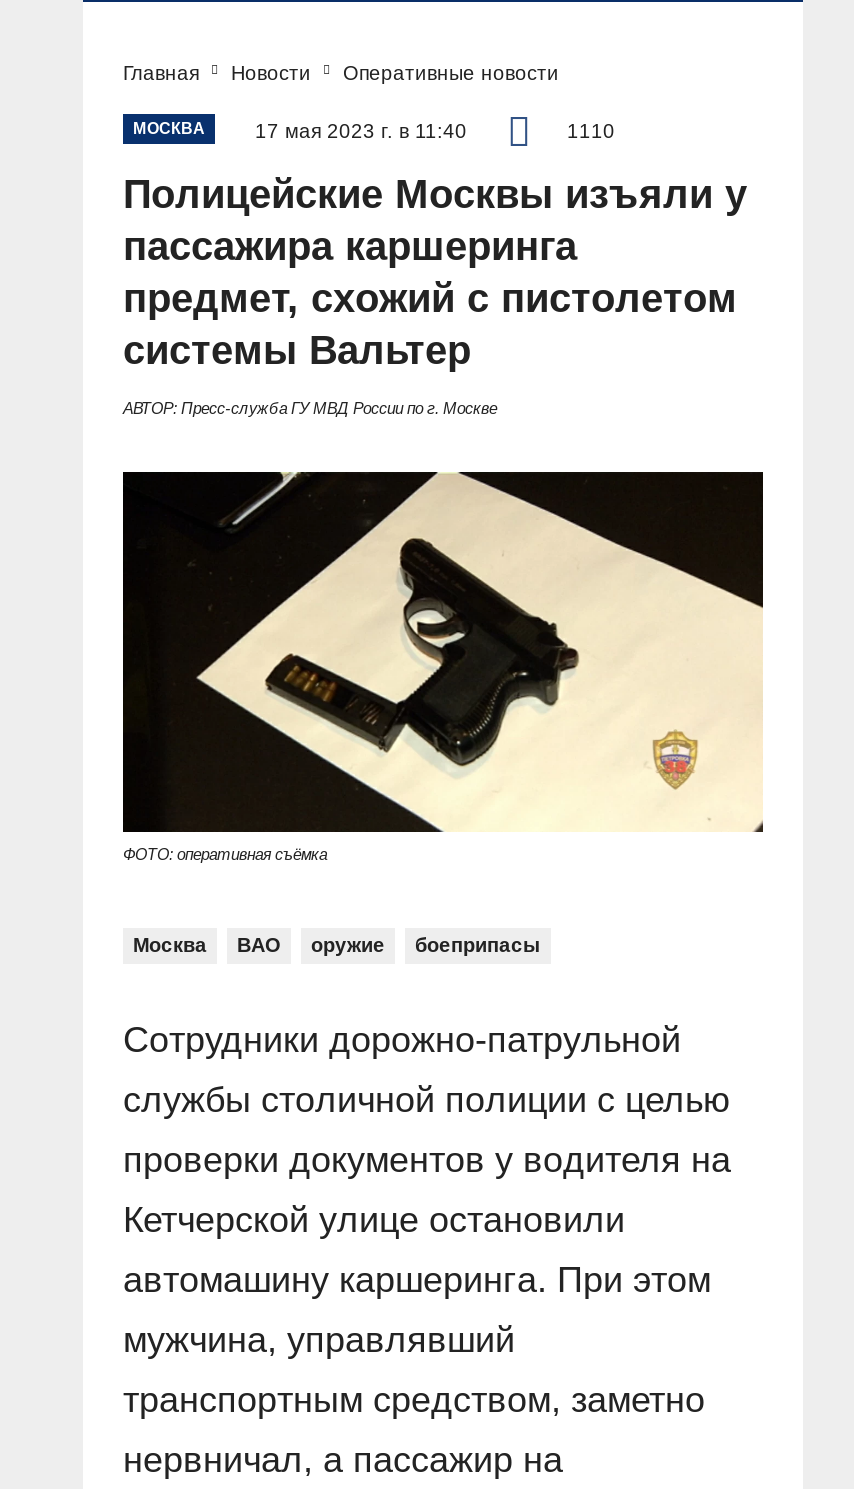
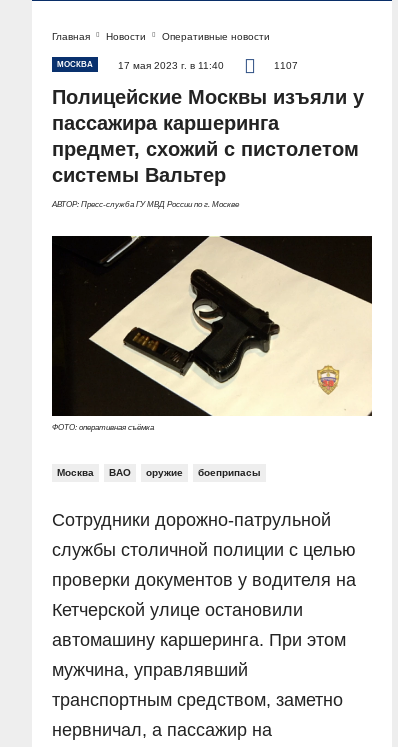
[567,120,615,142] 1110 -> [274,60,298,71] 1107

